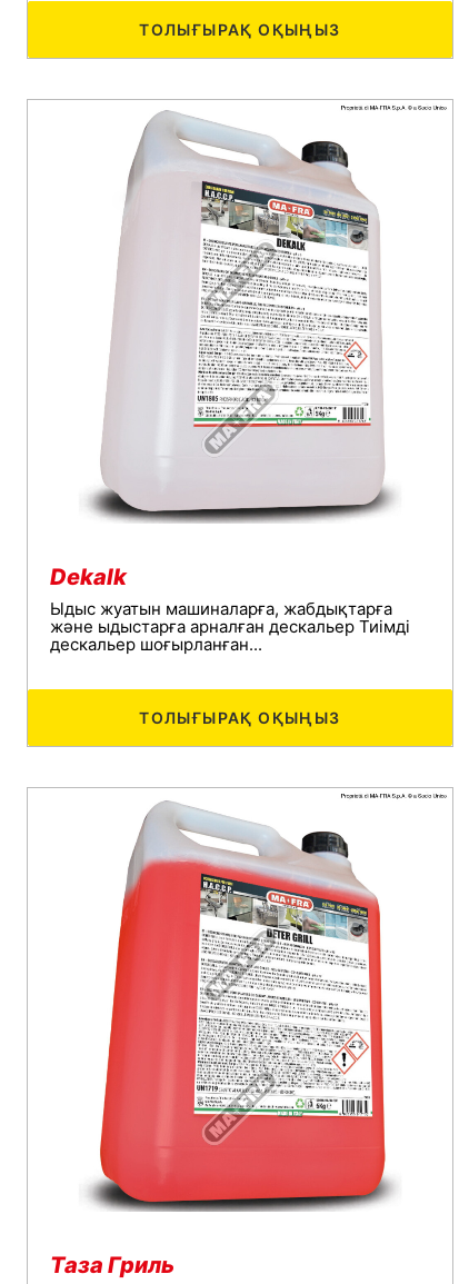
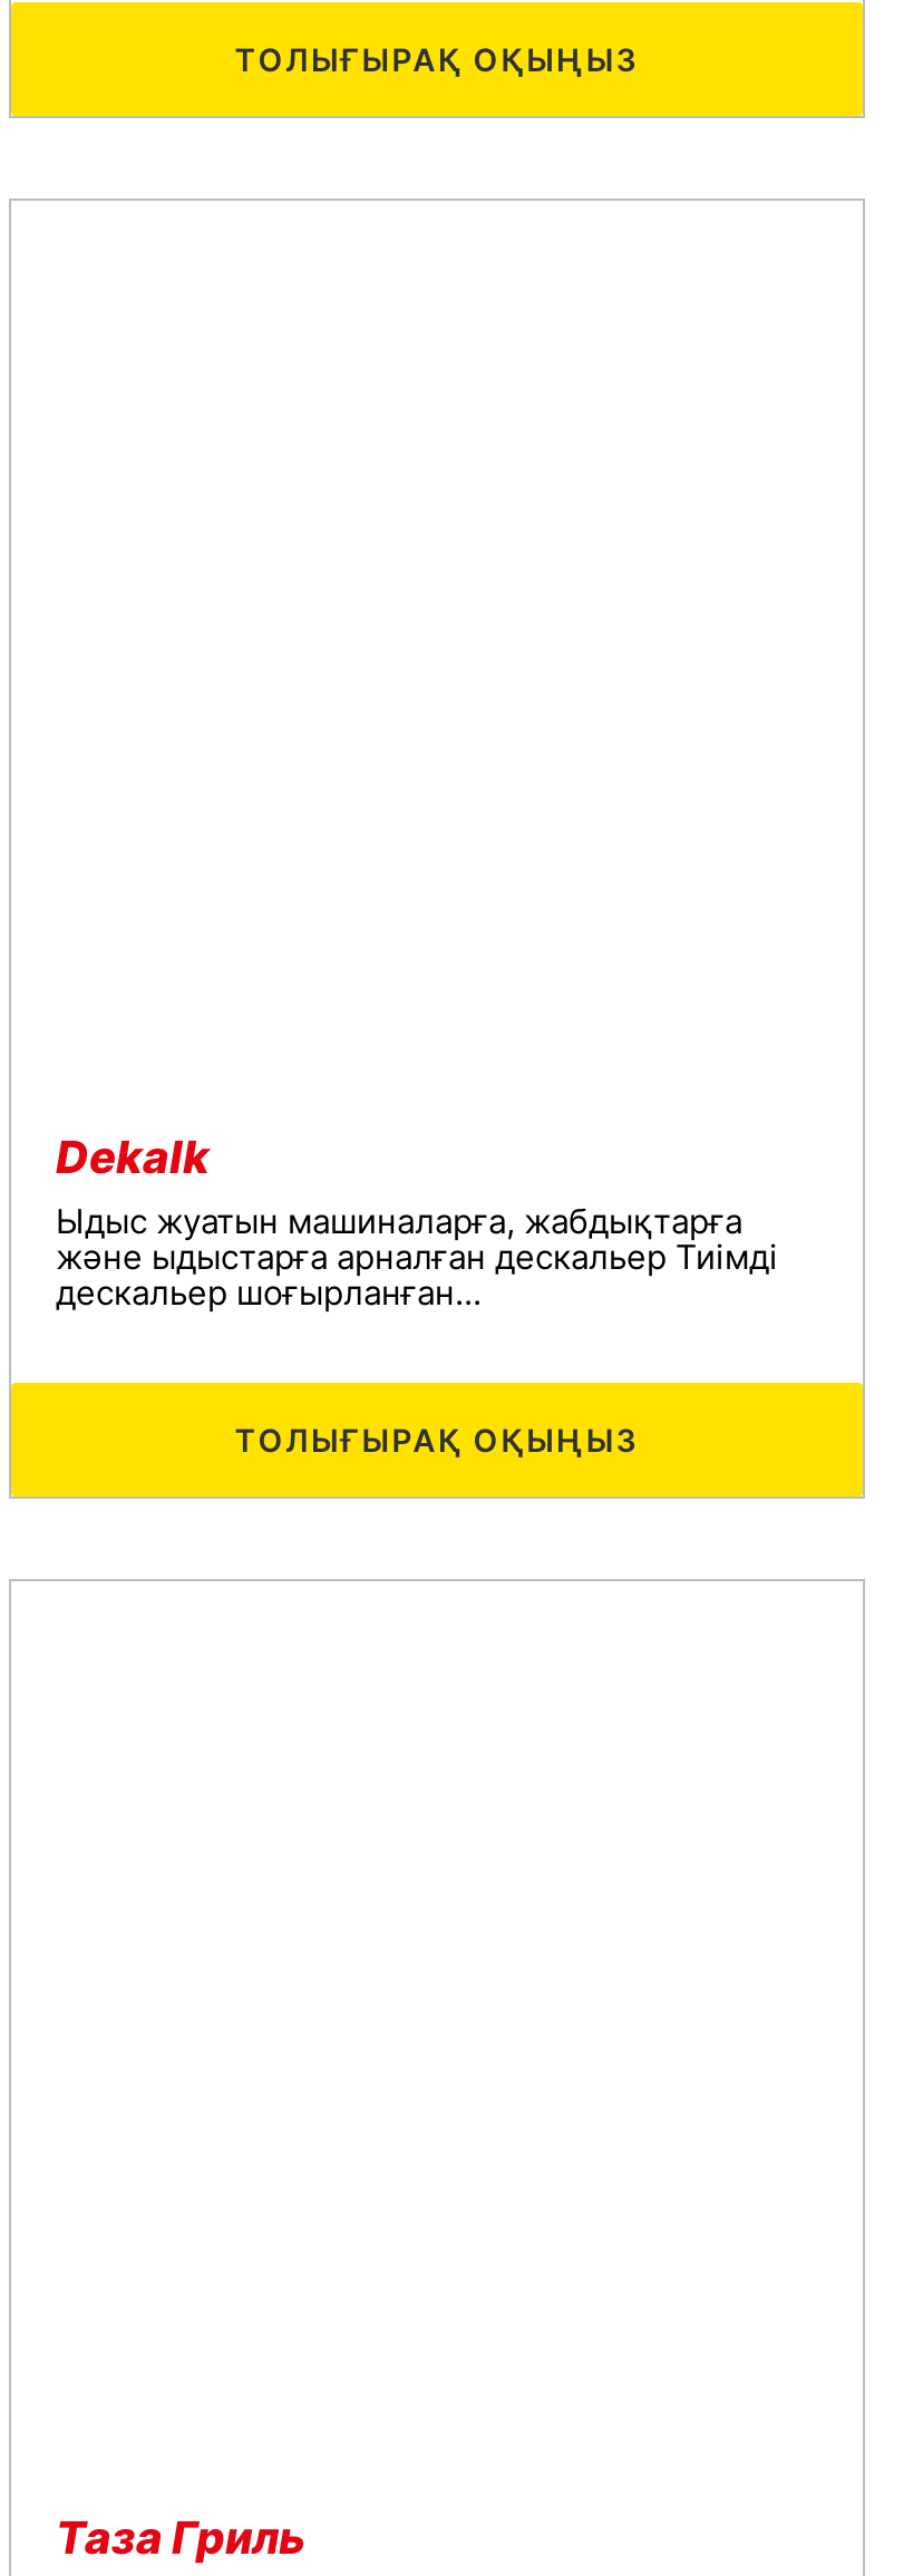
[88,104,447,524] [image] -> none
[88,793,447,1212] [image] -> none

